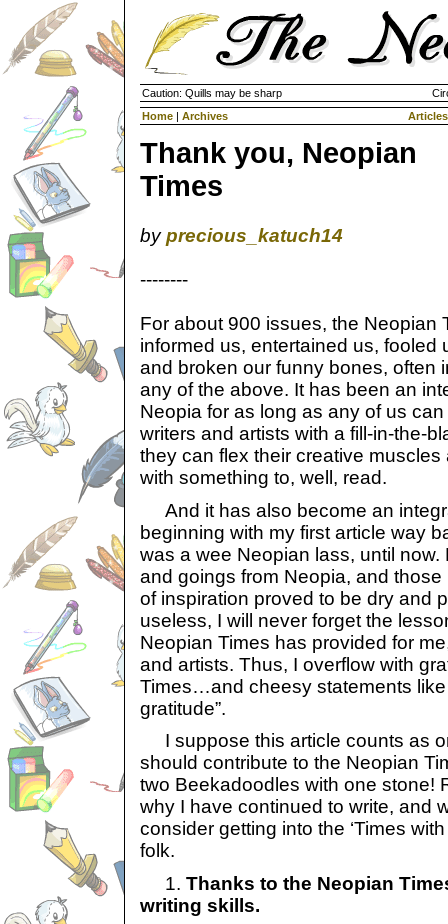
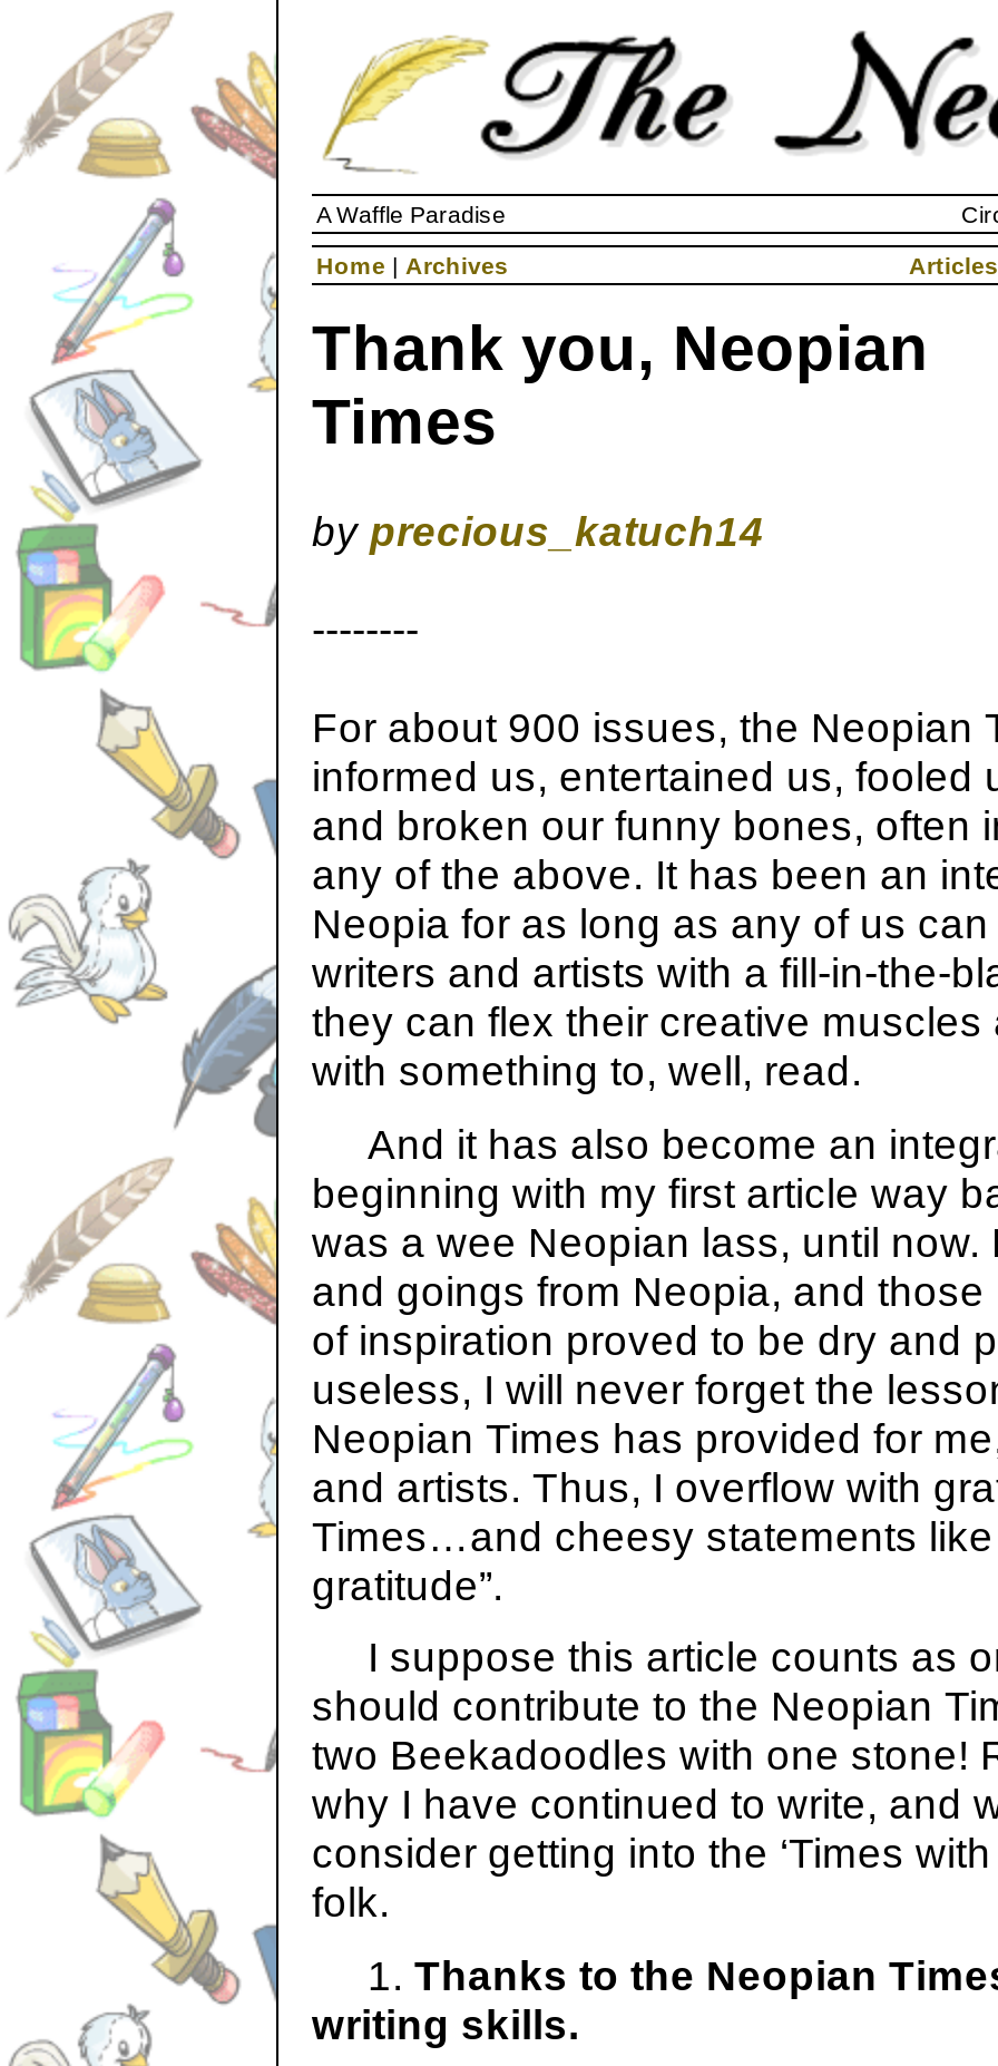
[142,87,282,99] Caution: Quills may be sharp -> [316,201,506,227] A Waffle Paradise

